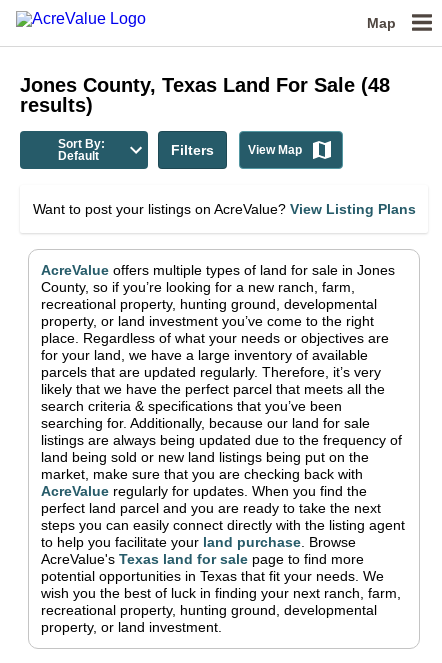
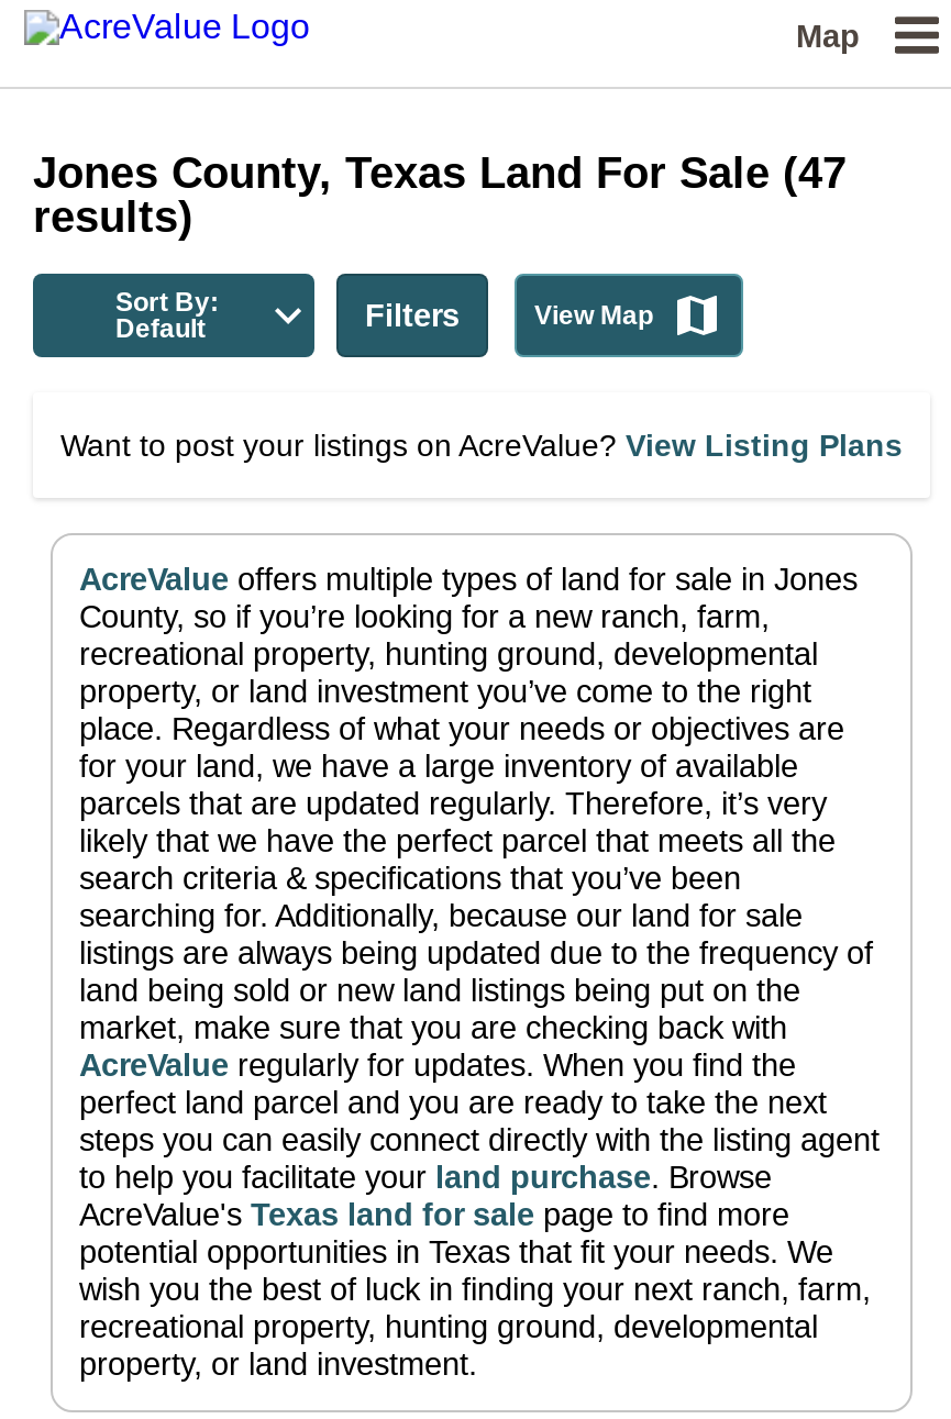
[20,74,390,96] Jones County, Texas Land For Sale (48 -> [33,148,847,197] Jones County, Texas Land For Sale (47

